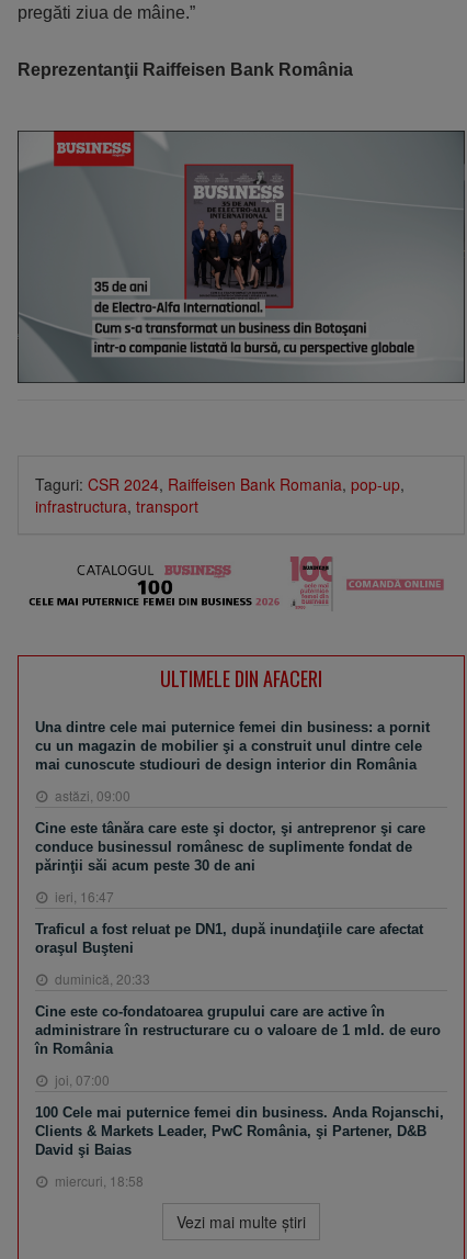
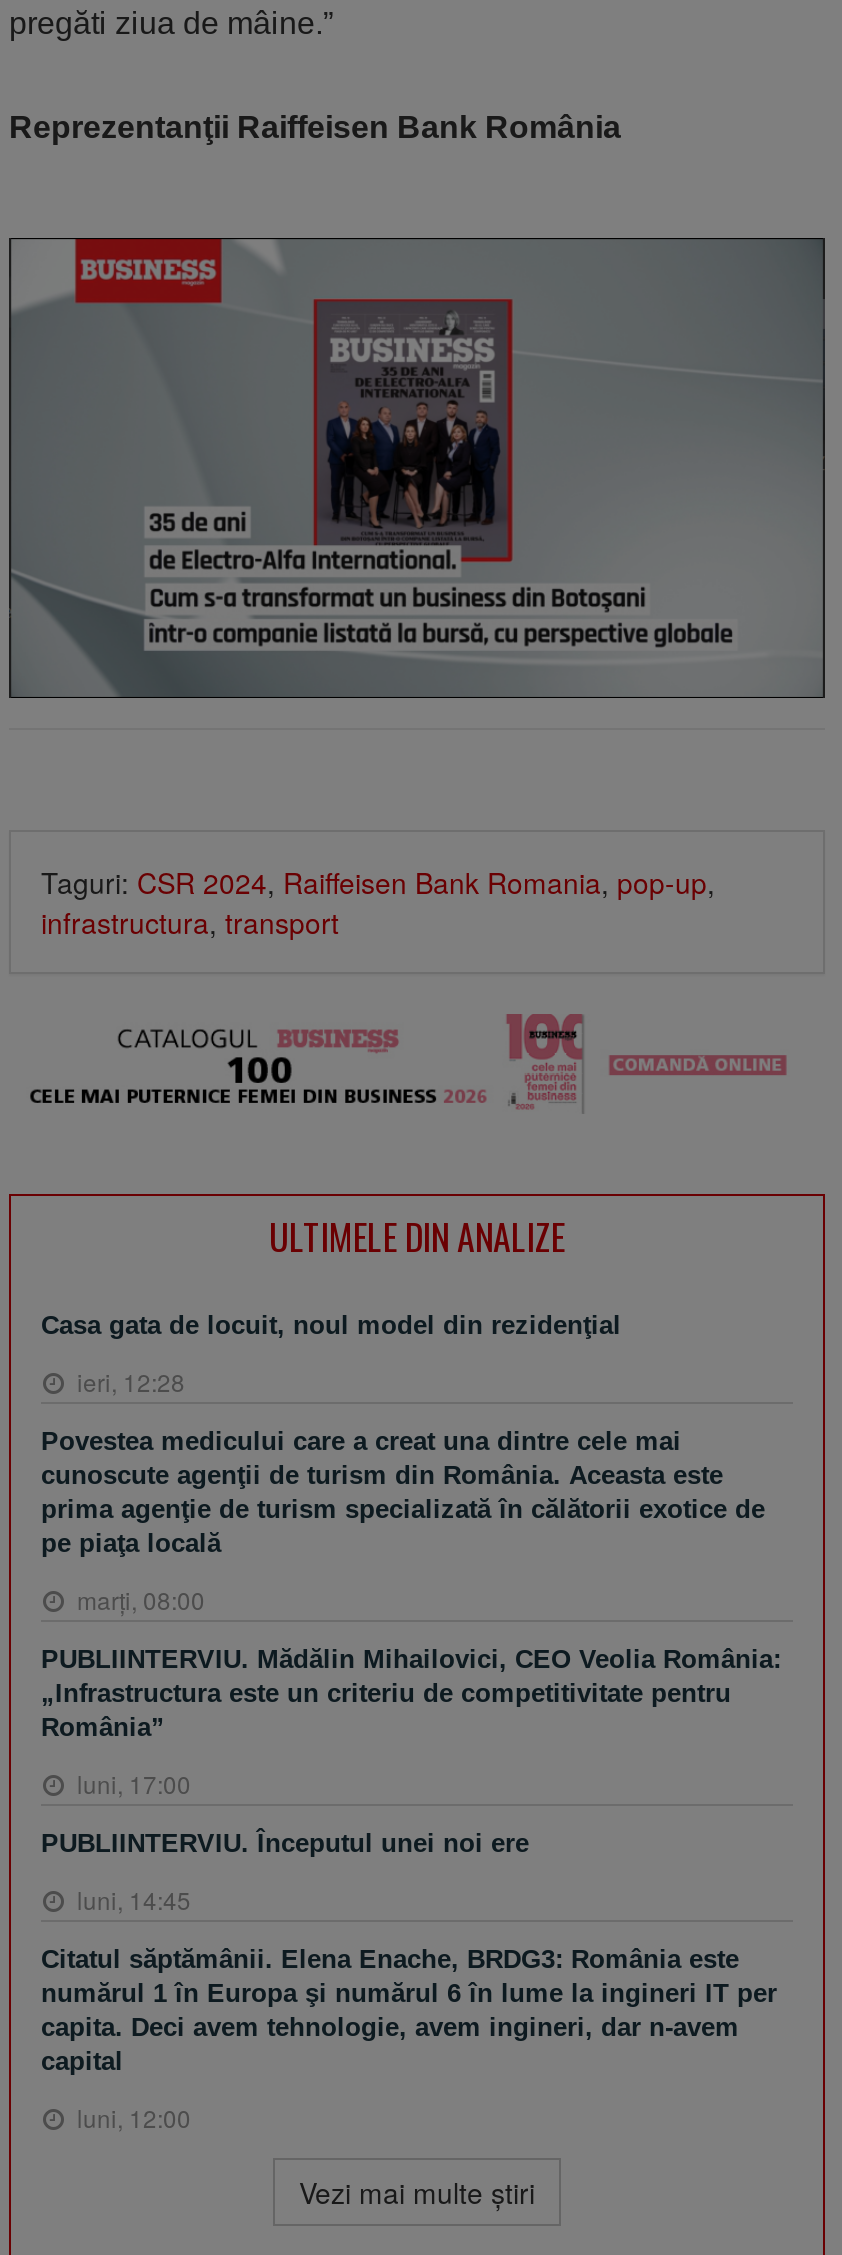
[160,664,322,693] ULTIMELE DIN AFACERI -> [269,1210,565,1262] ULTIMELE DIN ANALIZE
[35,719,430,773] Una dintre cele mai puternice femei din business: a pornit | cu un magazin de mobilier şi a construit unul dintre cele | mai cunoscute studiouri de design interior din România -> [41,1310,621,1340] Casa gata de locuit, noul model din rezidenţial
[52,786,130,805] astăzi, 09:00 -> [71,1364,185,1398] ieri, 12:28
[35,820,425,874] Cine este tânăra care este şi doctor, şi antreprenor şi care | conduce businessul românesc de suplimente fondat de | părinţii săi acum peste 30 de ani -> [41,1426,765,1558] Povestea medicului care a creat una dintre cele mai | cunoscute agenţii de turism din România. Aceasta este | prima agenţie de turism specializată în călătorii exotice de | pe piaţa locală
[52,887,114,906] ieri, 16:47 -> [71,1582,205,1616] marţi, 08:00
[35,921,423,956] Traficul a fost reluat pe DN1, după inundaţiile care afectat | oraşul Buşteni -> [41,1644,781,1742] PUBLIINTERVIU. Mădălin Mihailovici, CEO Veolia România: | „Infrastructura este un criteriu de competitivitate pentru | România”
[52,969,150,988] duminică, 20:33 -> [71,1766,191,1800] luni, 17:00
[35,1003,441,1057] Cine este co-fondatoarea grupului care are active în | administrare în restructurare cu o valoare de 1 mld. de euro | în România -> [41,1828,529,1858] PUBLIINTERVIU. Începutul unei noi ere
[52,1070,110,1089] joi, 07:00 -> [71,1882,191,1916] luni, 14:45
[35,1104,444,1158] 100 Cele mai puternice femei din business. Anda Rojanschi, | Clients & Markets Leader, PwC România, şi Partener, D&B | David şi Baias -> [41,1944,777,2076] Citatul săptămânii. Elena Enache, BRDG3: România este | numărul 1 în Europa şi numărul 6 în lume la ingineri IT per | capita. Deci avem tehnologie, avem ingineri, dar n-avem | capital
[52,1171,144,1190] miercuri, 18:58 -> [71,2100,191,2134] luni, 12:00

